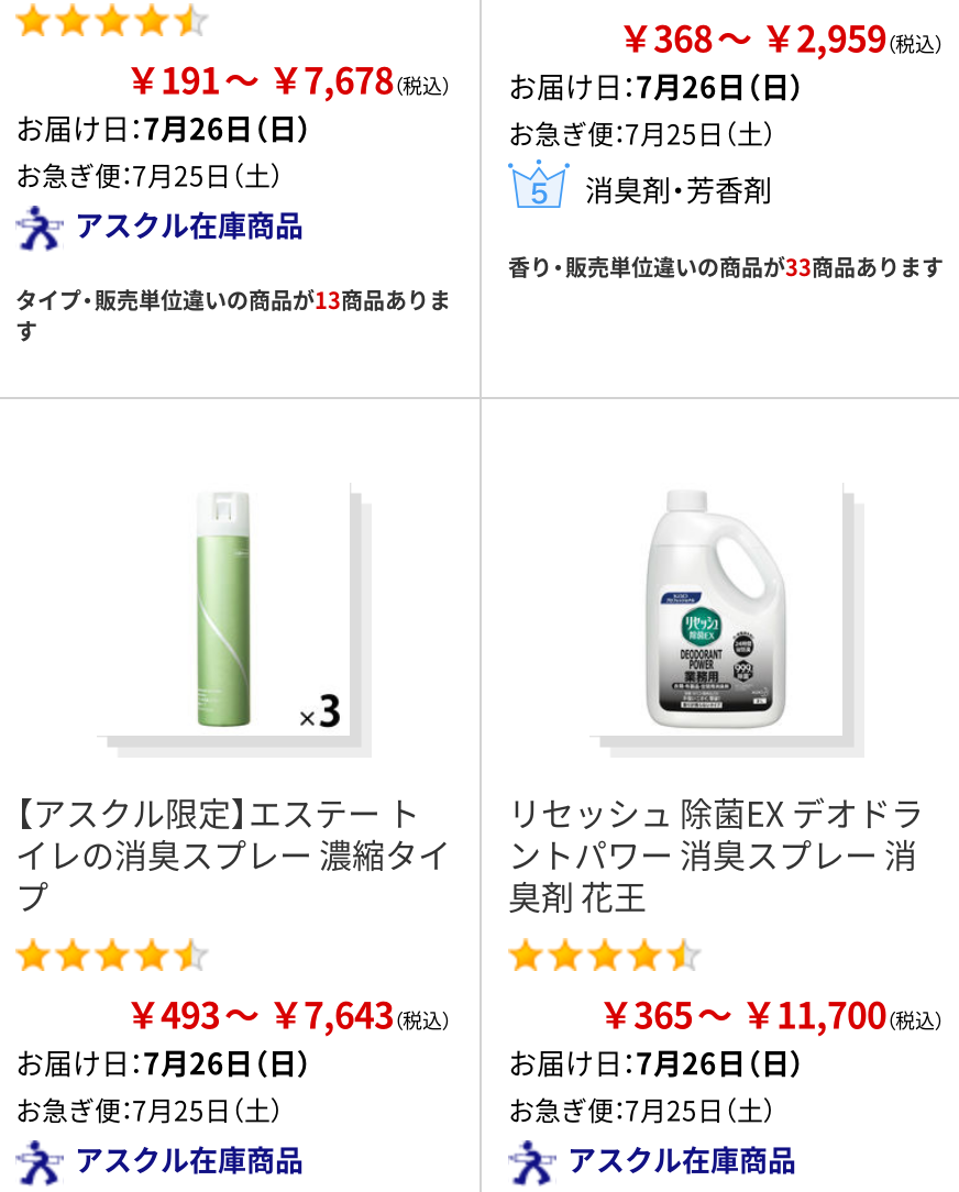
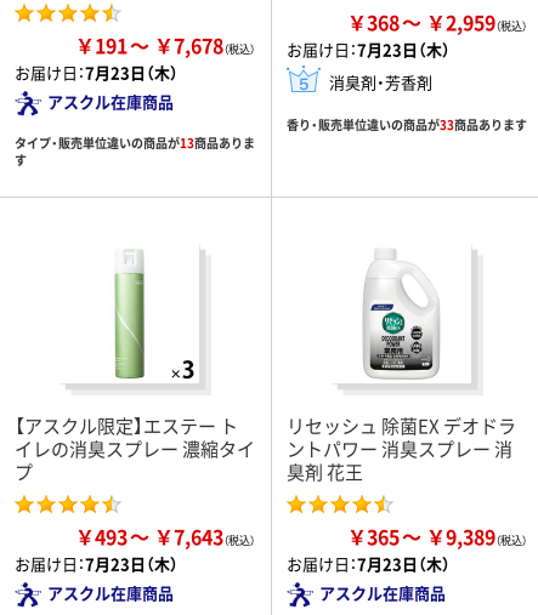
[508,65,805,150] お届け日：7月26日（日） | お急ぎ便：7月25日（土） -> [287,37,451,61] お届け日：7月23日（木）
[15,106,312,192] お届け日：7月26日（日） | お急ぎ便：7月25日（土） -> [15,61,179,84] お届け日：7月23日（木）
[508,986,886,1127] ￥11,700 | お届け日：7月26日（日） | お急ぎ便：7月25日（土） -> [287,521,495,575] ￥9,389 | お届け日：7月23日（木）
[15,1041,312,1127] お届け日：7月26日（日） | お急ぎ便：7月25日（土） -> [15,552,179,575] お届け日：7月23日（木）

